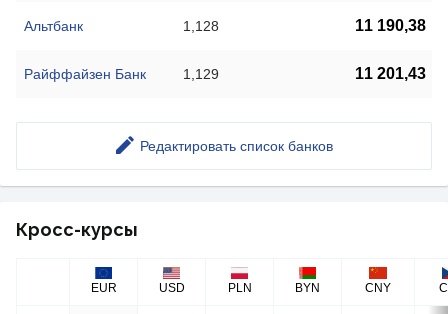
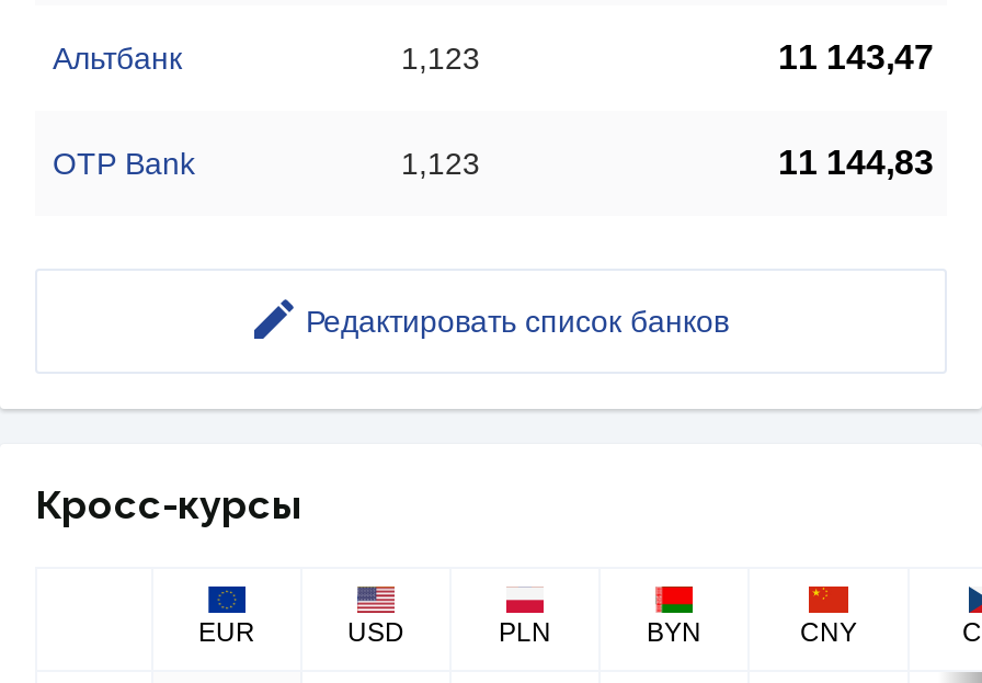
[183,17,426,34] 1,128 | 11 190,38 -> [401,39,934,76] 1,123 | 11 143,47
[24,65,426,82] Райффайзен Банк | 1,129 | 11 201,43 -> [53,144,934,181] OTP Bank | 1,123 | 11 144,83

